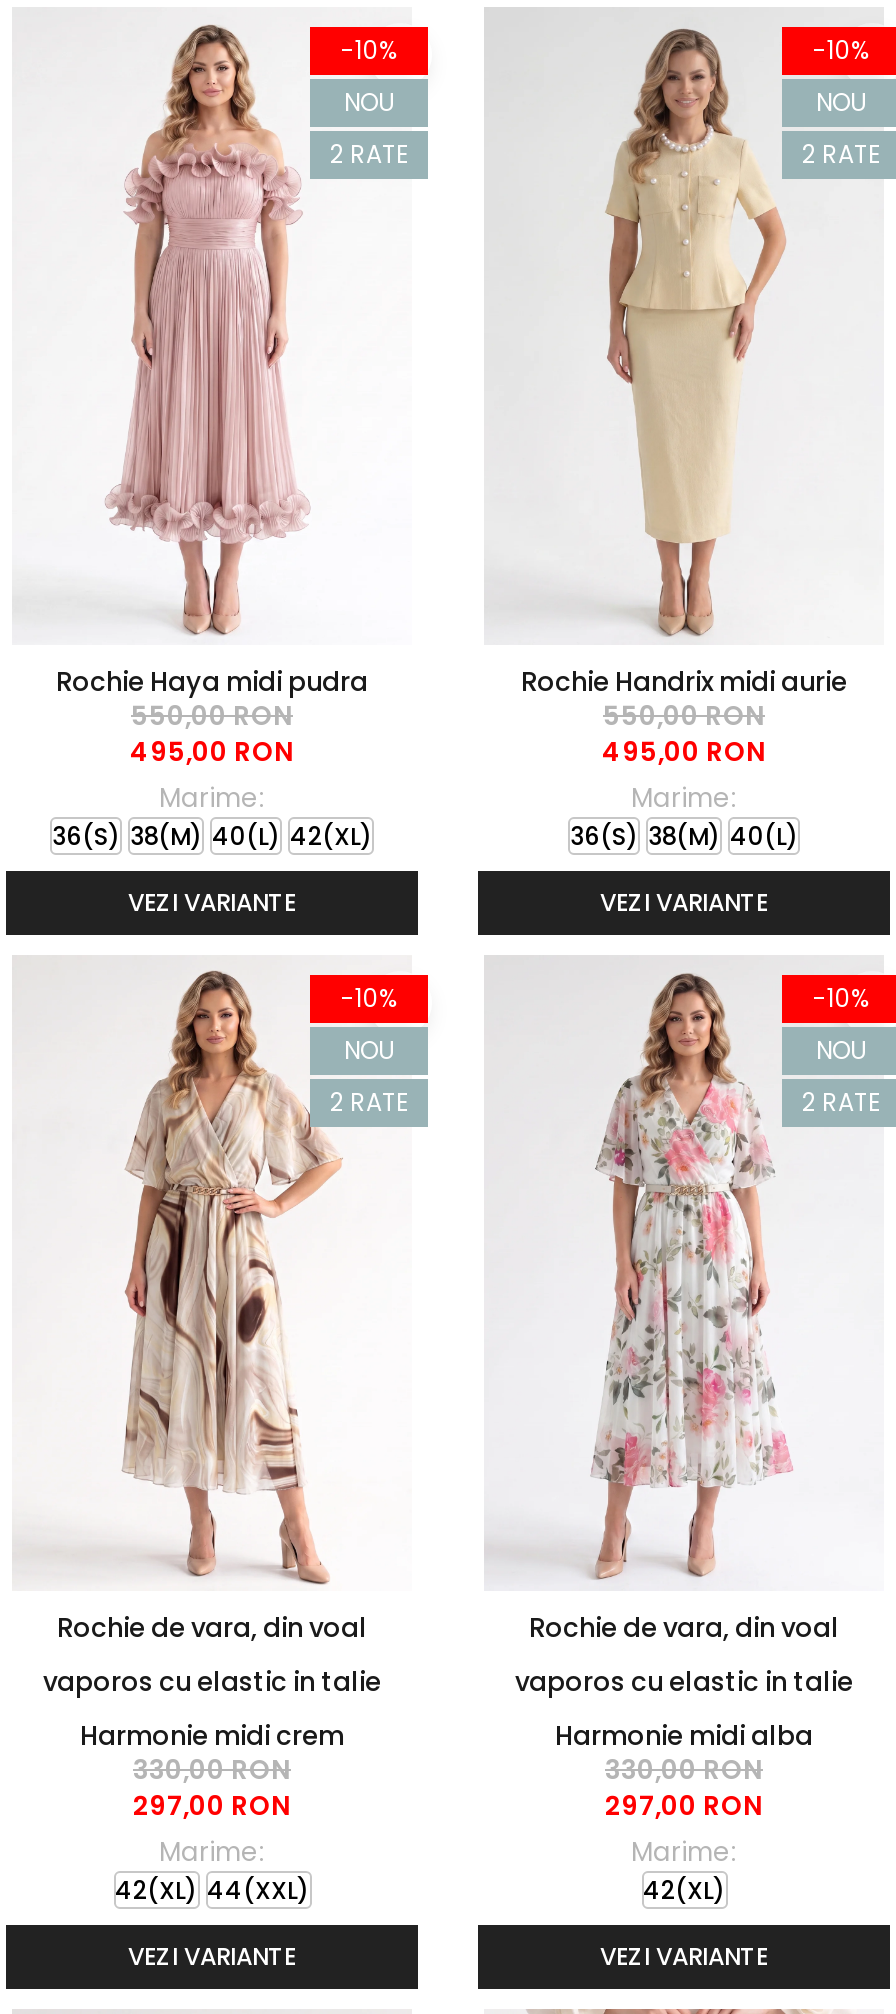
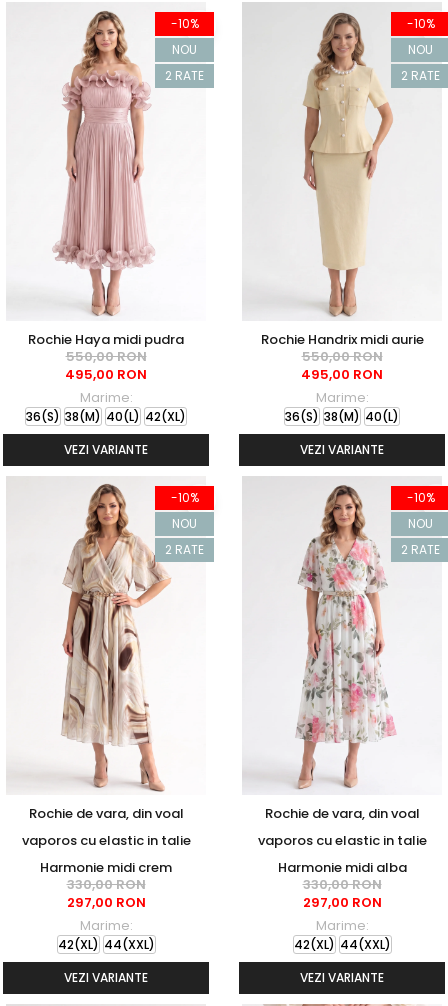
[643,1873,725,1907] 42(XL) -> [293,936,390,953] 42(XL) 44(XXL)

